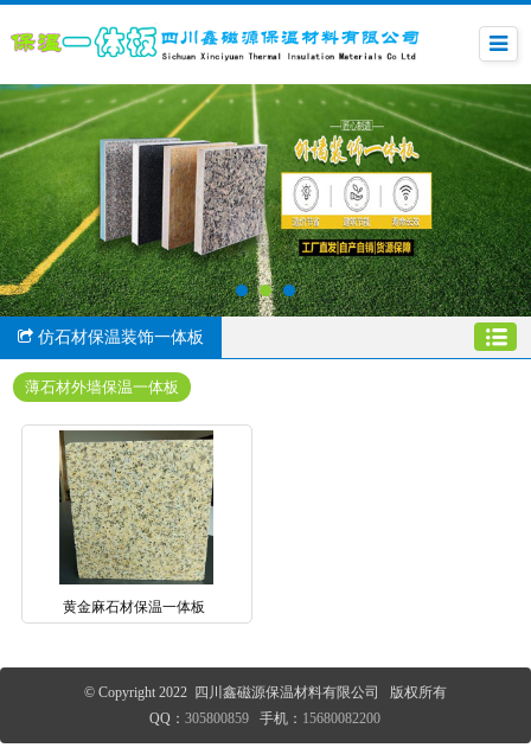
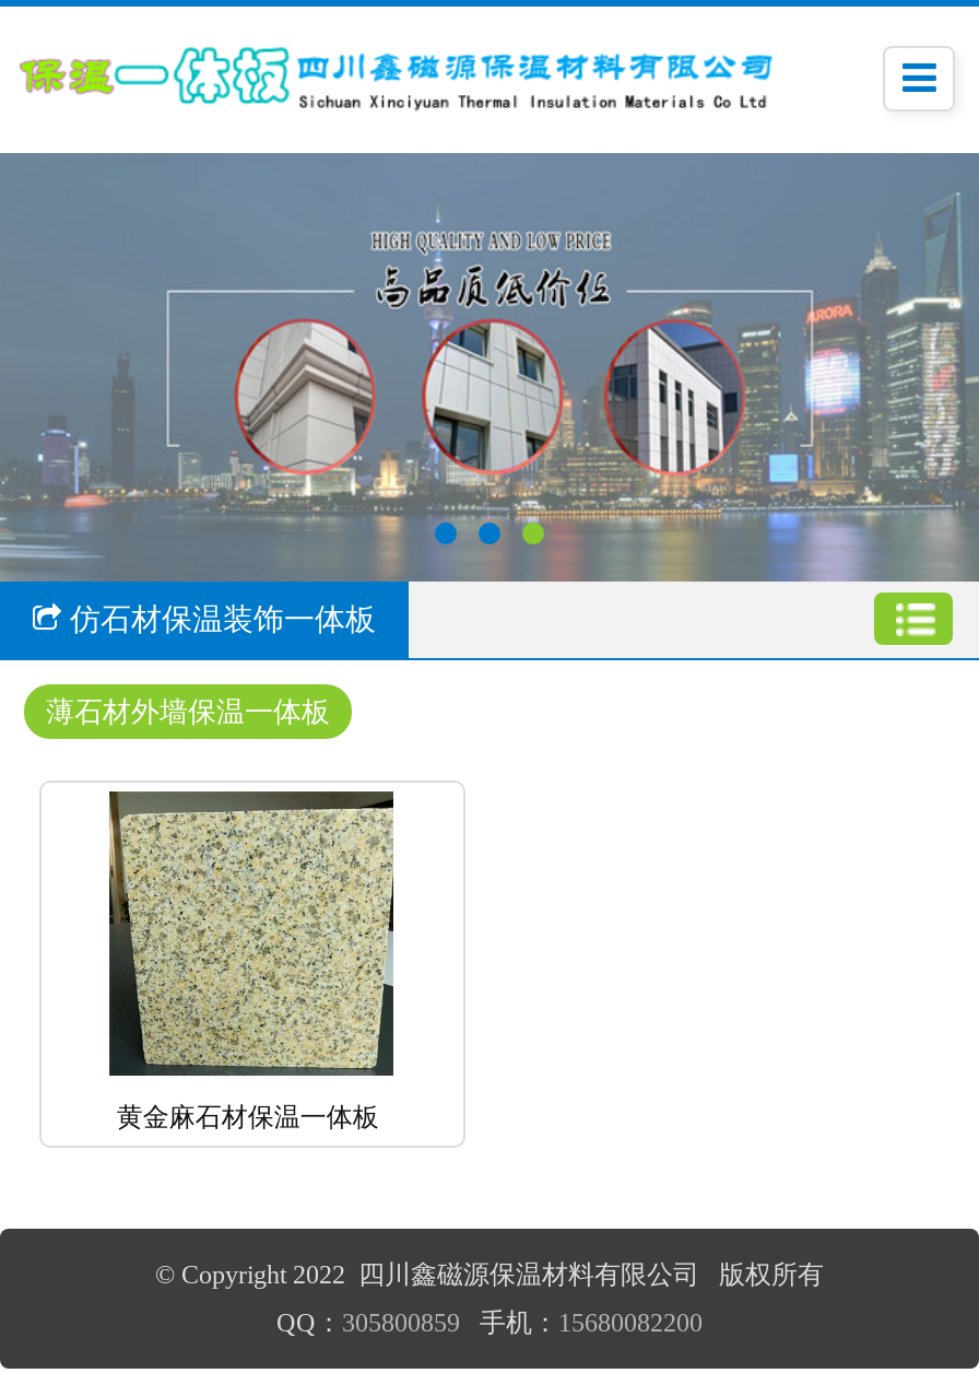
[4,83,527,318] [image] -> [7,151,972,584] [image]

